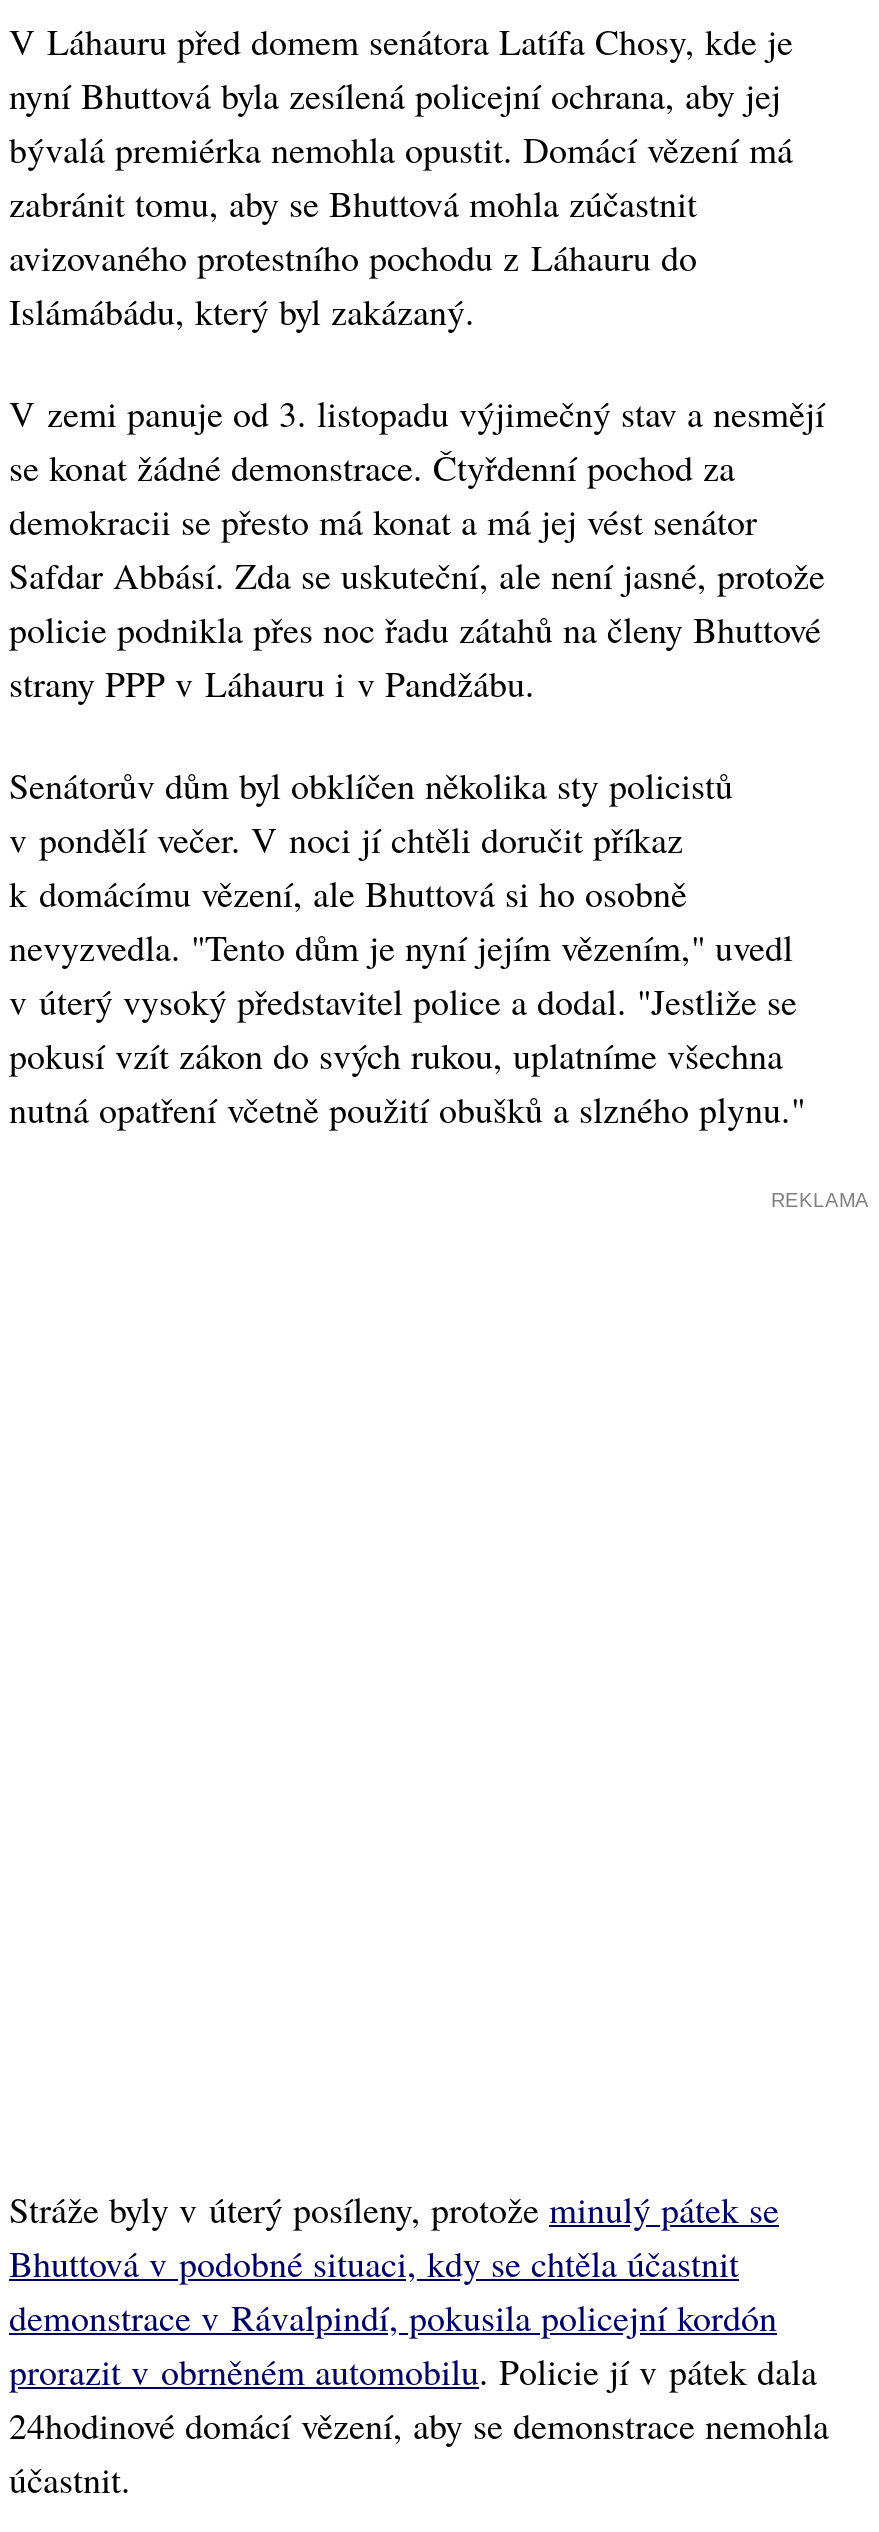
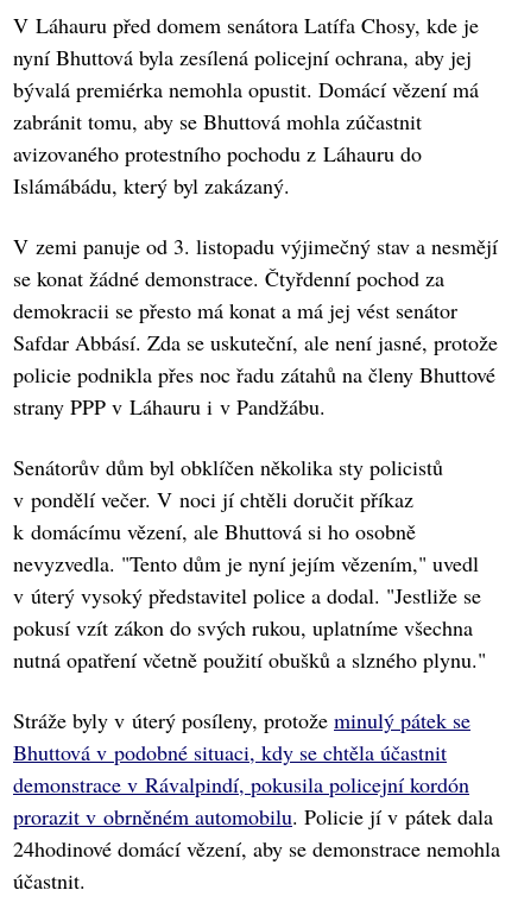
[771,1189,869,1211] REKLAMA -> none

